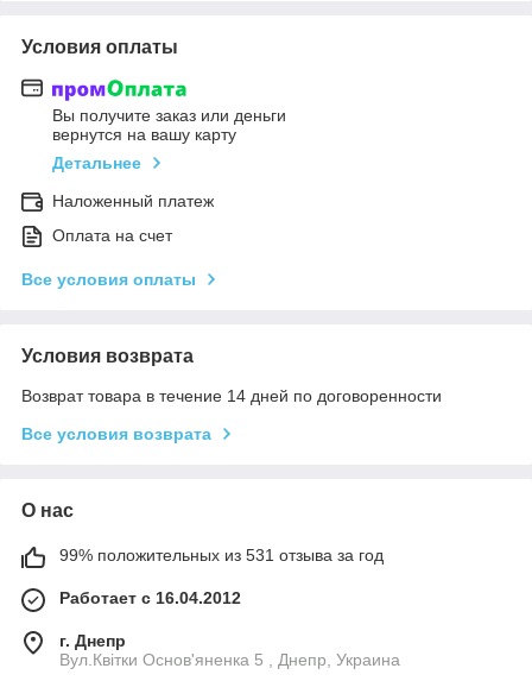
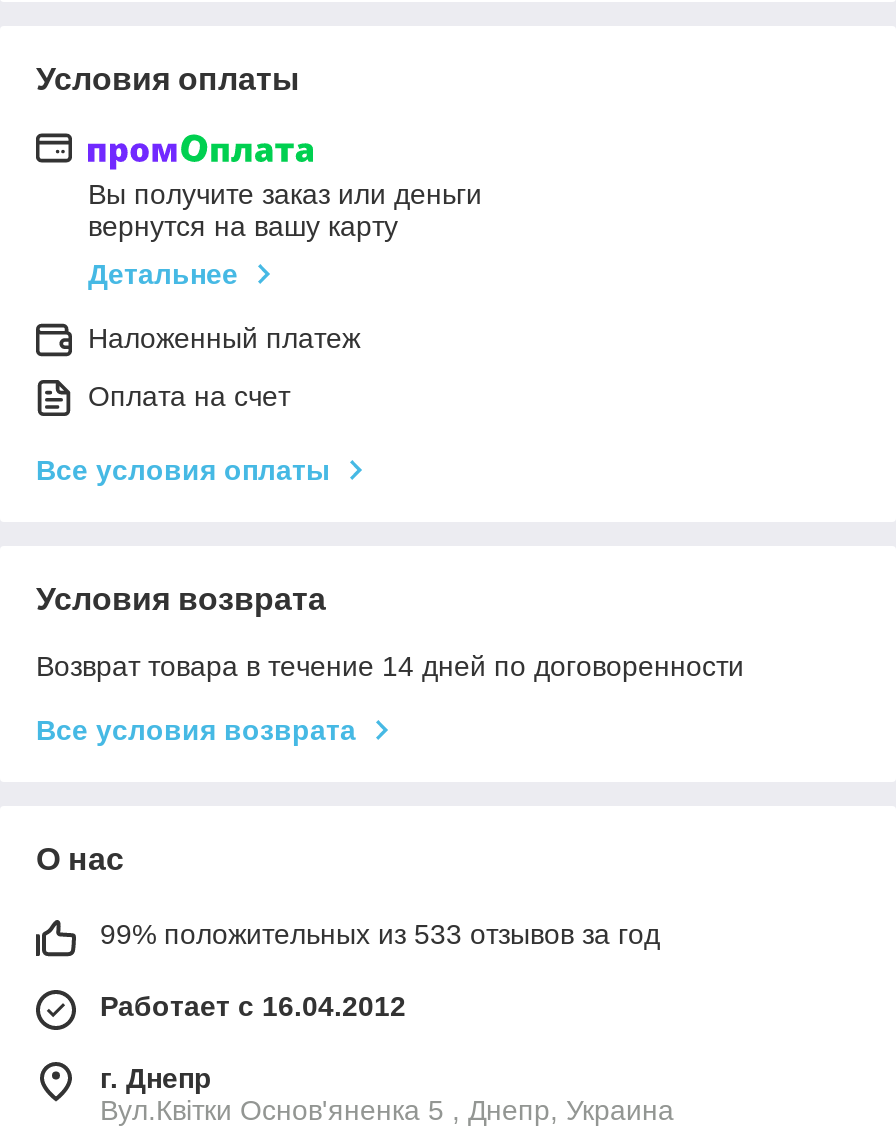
[59,546,384,565] 99% положительных из 531 отзыва за год -> [100,918,660,950] 99% положительных из 533 отзывов за год

